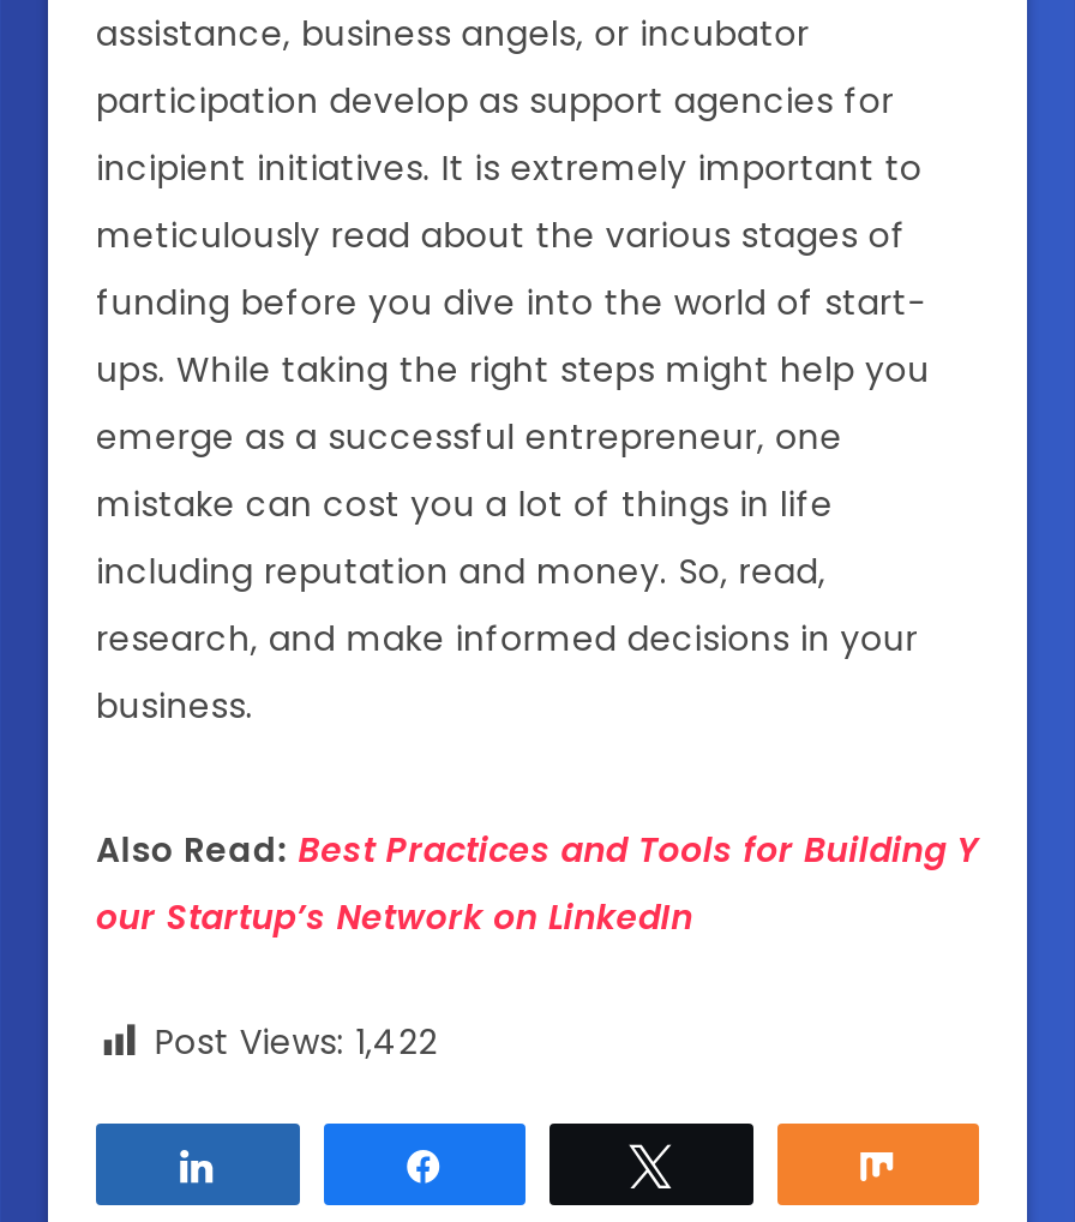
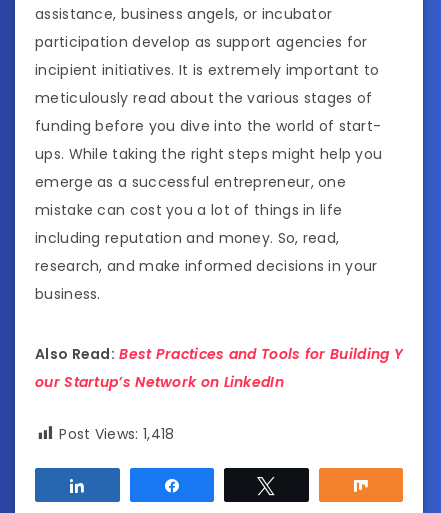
[154,1018,438,1066] Post Views: 1,422 -> [59,424,174,444] Post Views: 1,418

